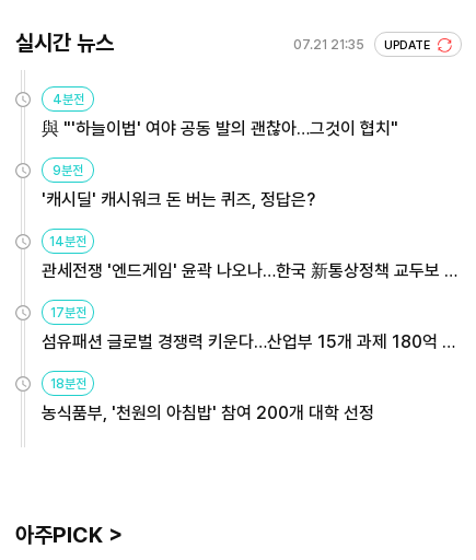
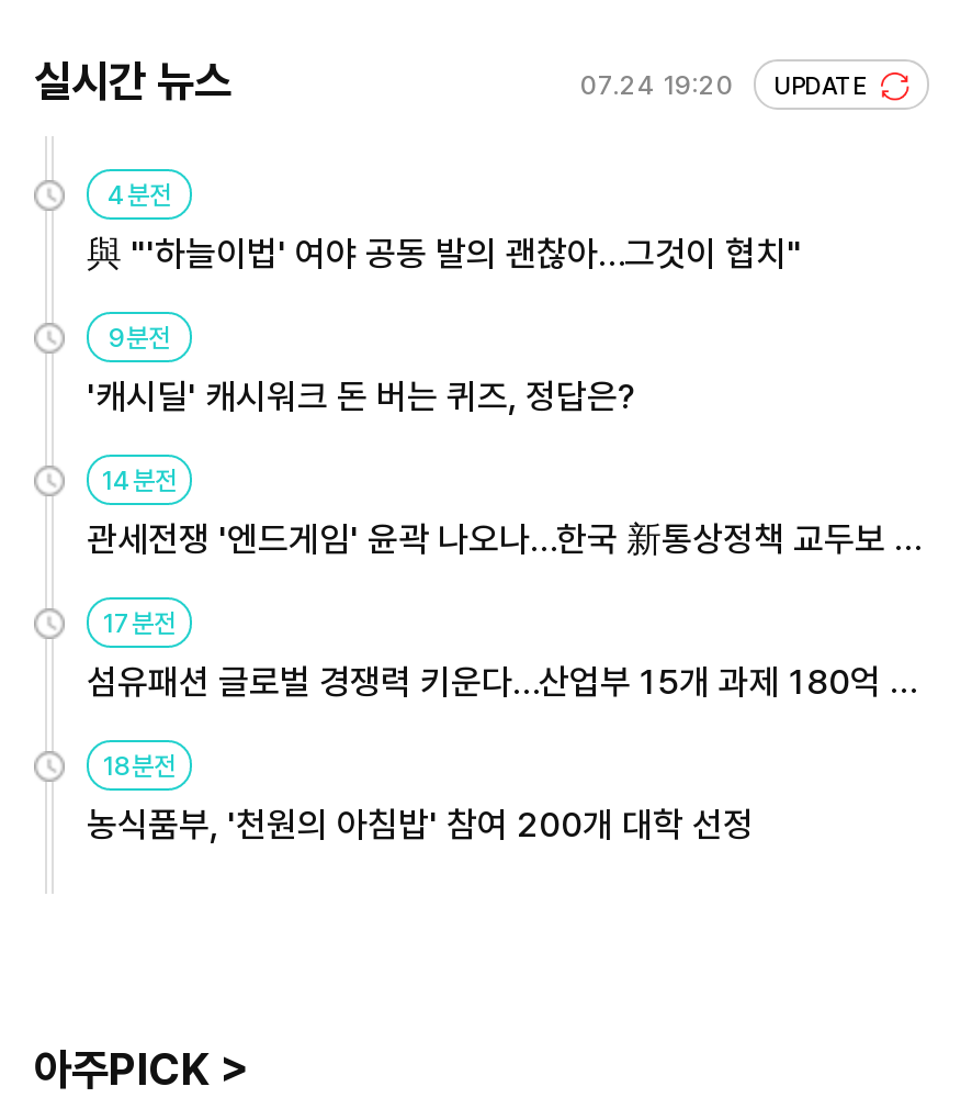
[293,37,433,52] 07.21 21:35 UPDATE -> [580,69,872,100] 07.24 19:20 UPDATE

